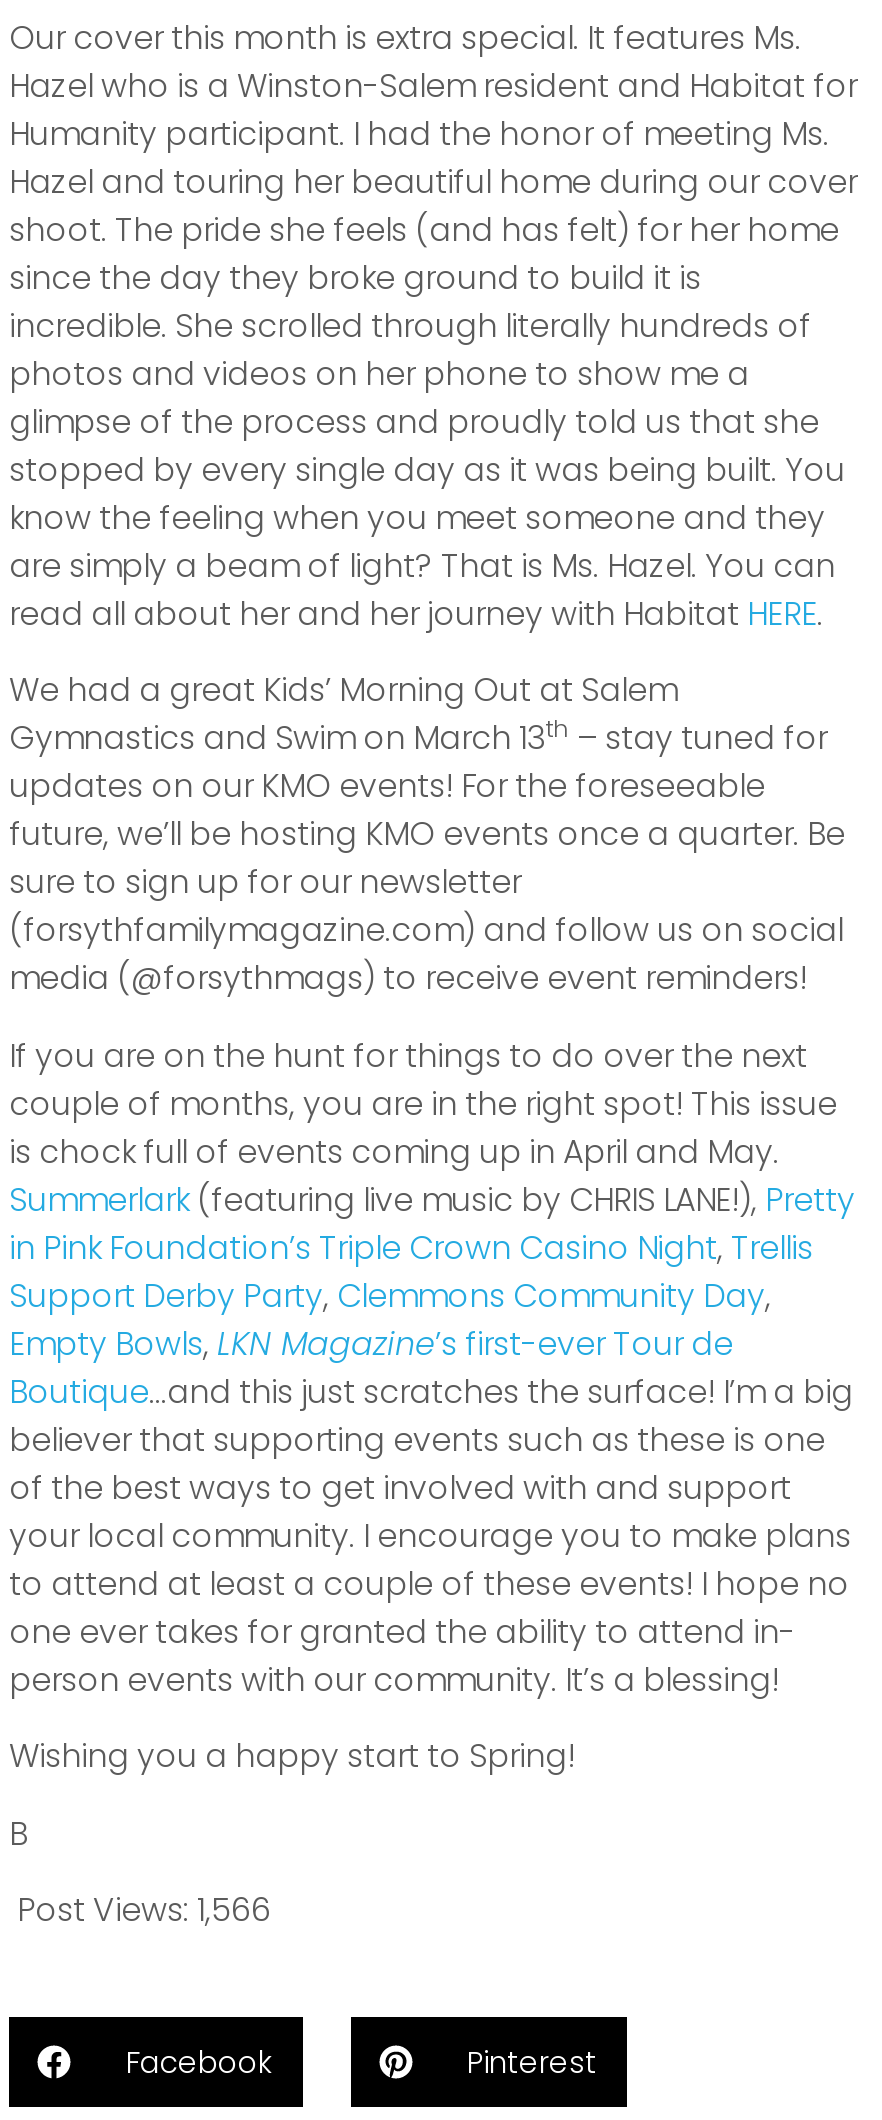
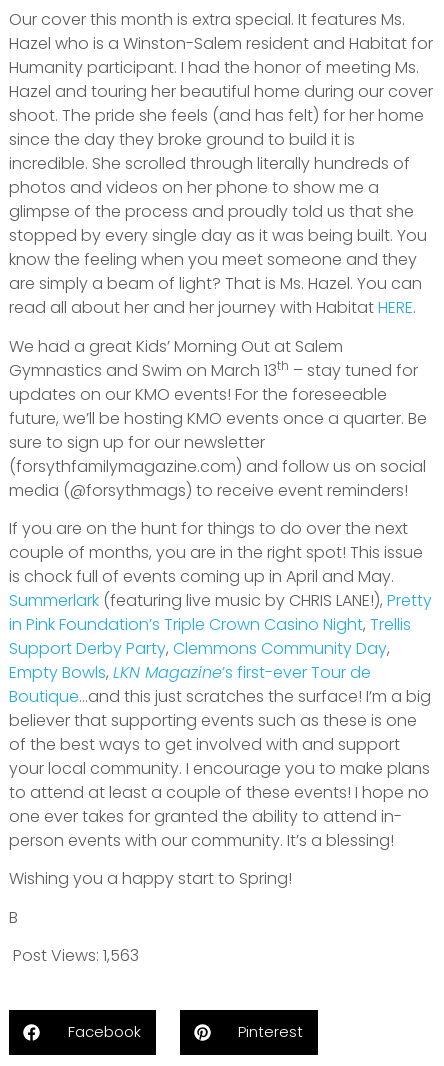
[17,1886,271,1932] Post Views: 1,566 -> [13,944,139,967] Post Views: 1,563

